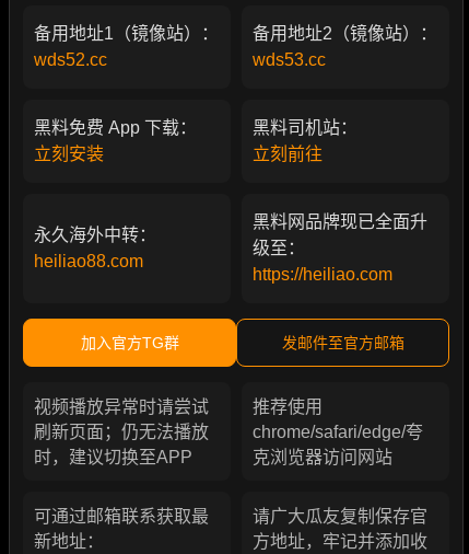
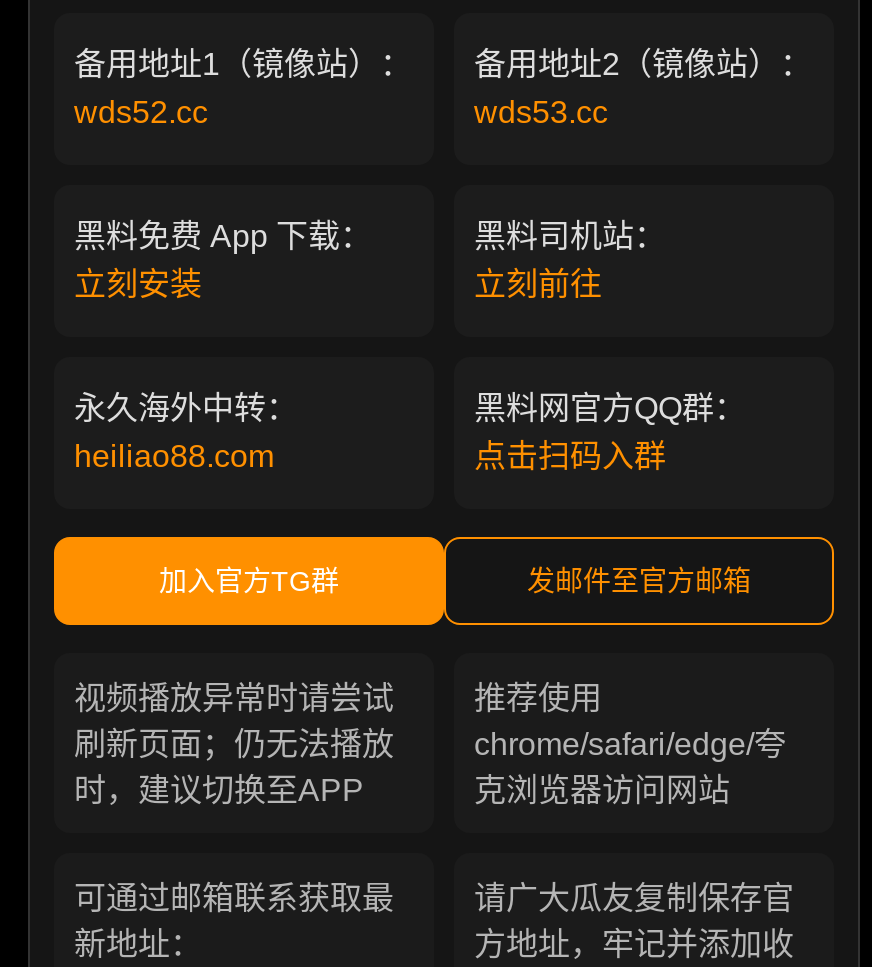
[253,213,427,284] 黑料网品牌现已全面升 | 级至： | https://heiliao.com -> [474,392,746,474] 黑料网官方QQ群： | 点击扫码入群

